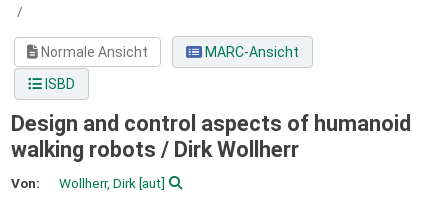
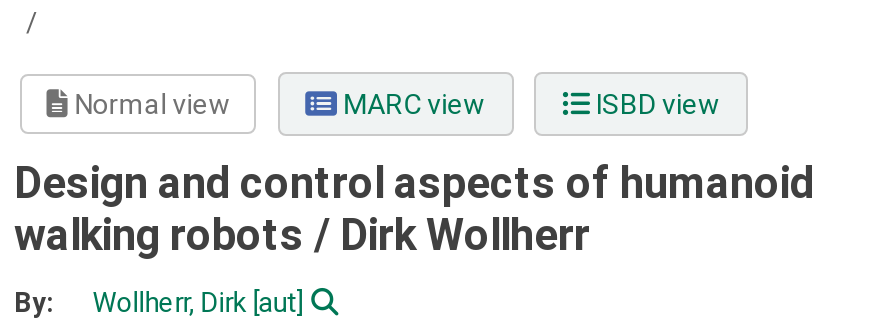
[38,44,299,92] Normale Ansicht | MARC-Ansicht | ISBD -> [68,88,720,120] Normal view | MARC view | ISBD view
[11,175,40,191] Von: -> [14,285,54,317] By:

